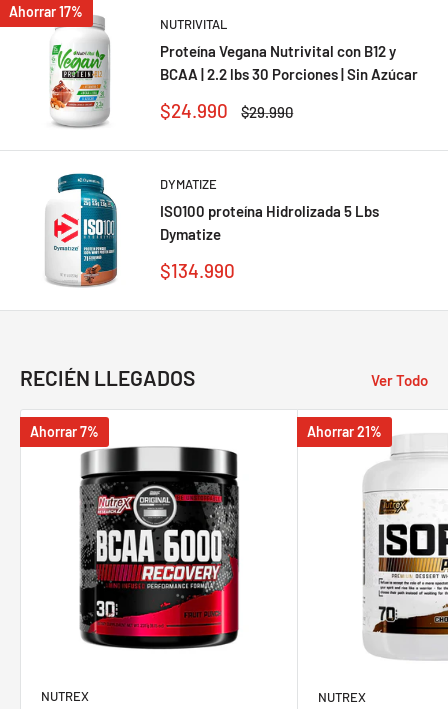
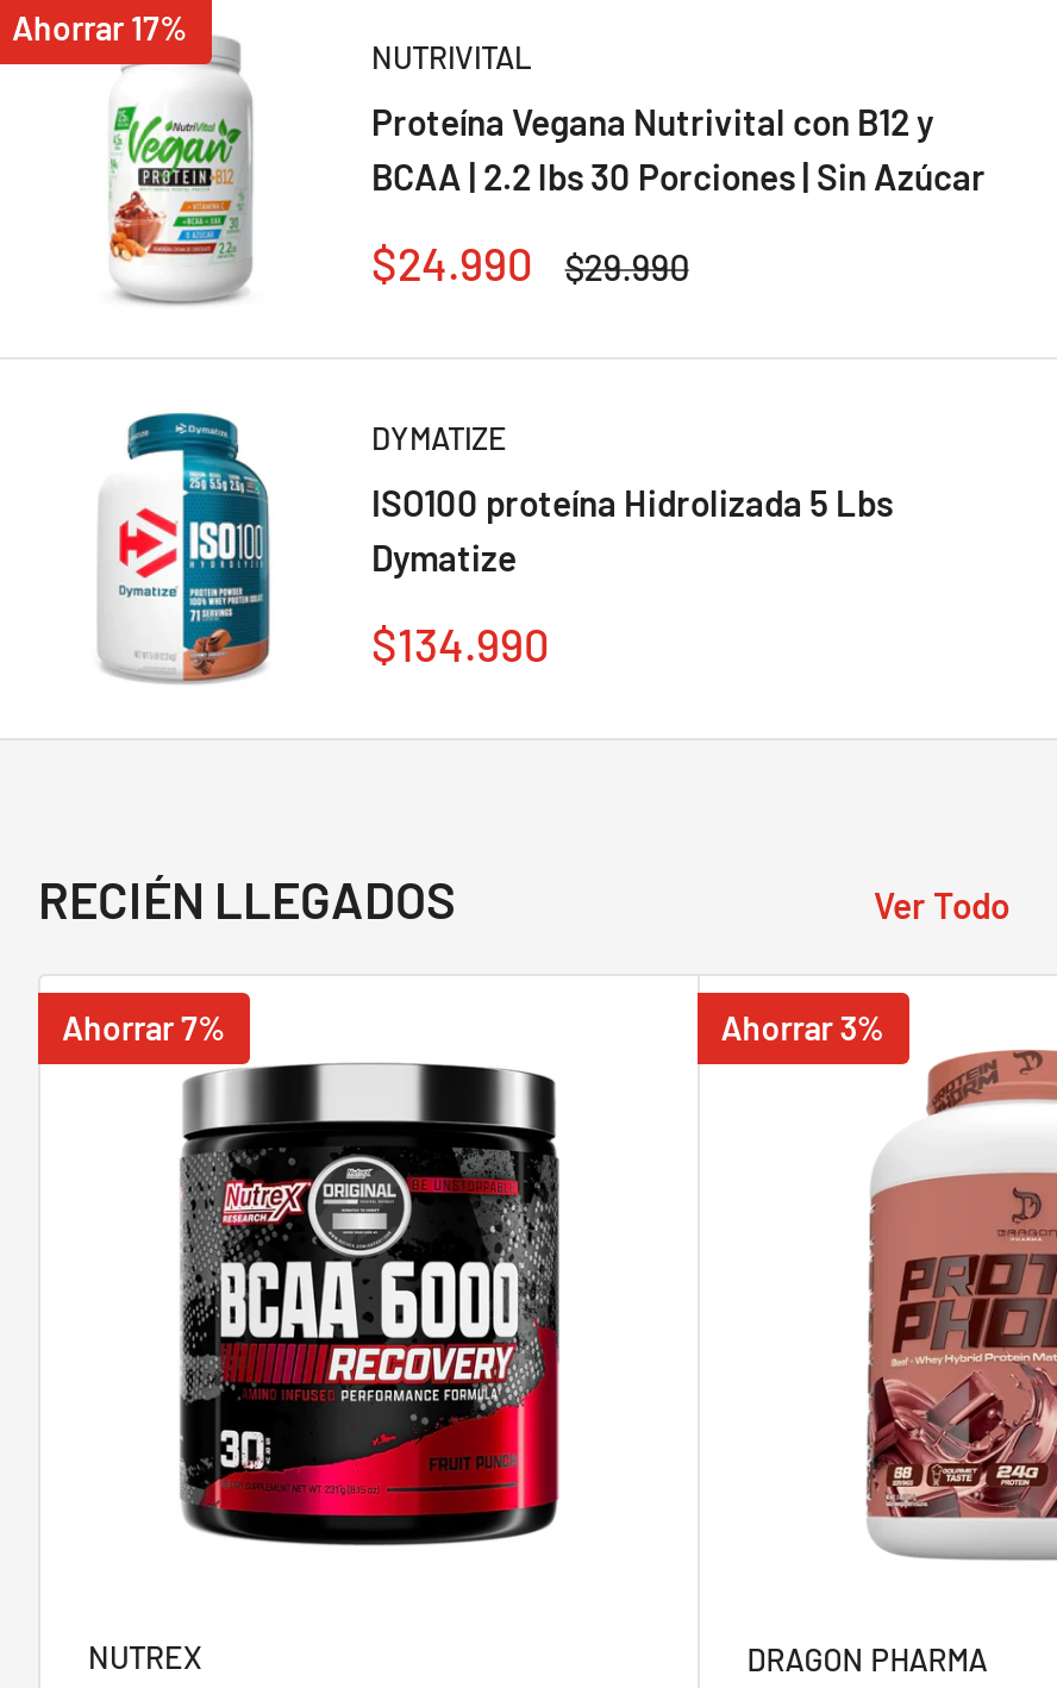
[307,423,445,660] [image] | Ahorrar 21% -> [721,1007,1050,1569] [image] | Ahorrar 3%
[318,689,366,705] NUTREX -> [747,1640,987,1678] DRAGON PHARMA

